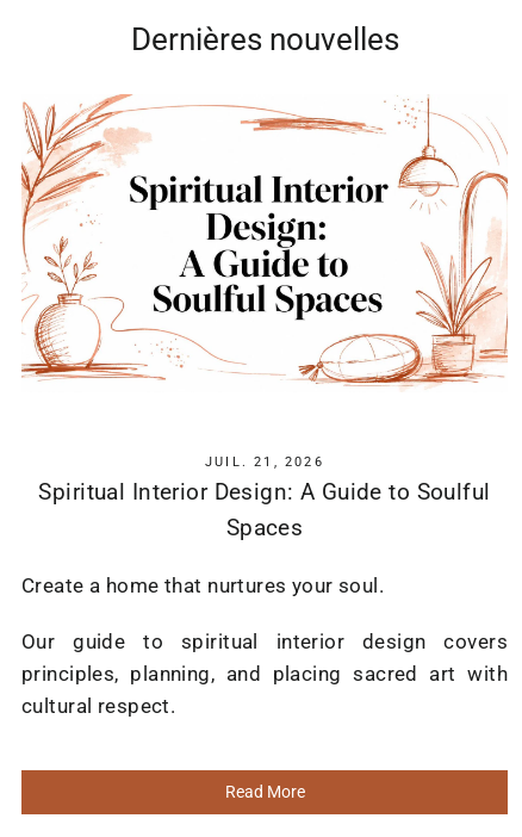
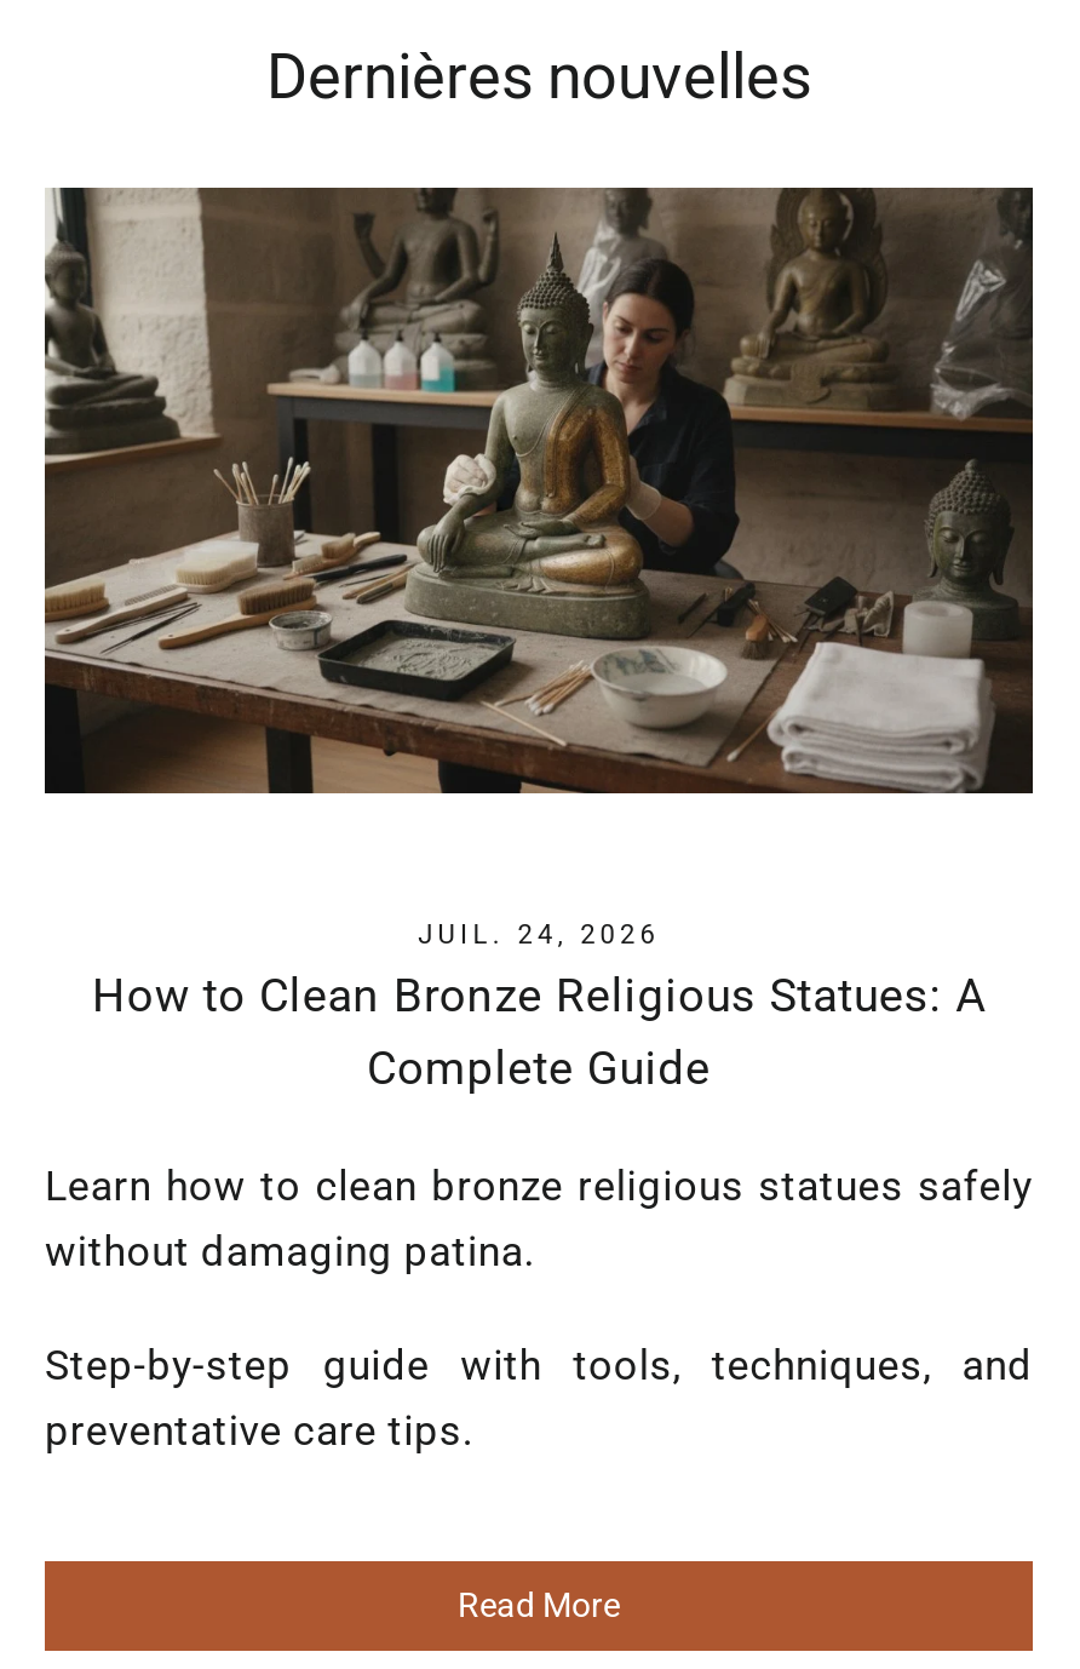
[20,93,509,393] [image] -> [42,184,1035,797] [image]
[39,455,491,542] JUIL. 21, 2026 | Spiritual Interior Design: A Guide to Soulful | Spaces -> [92,919,986,1096] JUIL. 24, 2026 | How to Clean Bronze Religious Statues: A | Complete Guide
[21,574,384,598] Create a home that nurtures your soul. -> [45,1161,1033,1275] Learn how to clean bronze religious statues safely | without damaging patina.
[21,630,508,718] Our guide to spiritual interior design covers | principles, planning, and placing sacred art with | cultural respect. -> [45,1341,1033,1454] Step-by-step guide with tools, techniques, and | preventative care tips.

